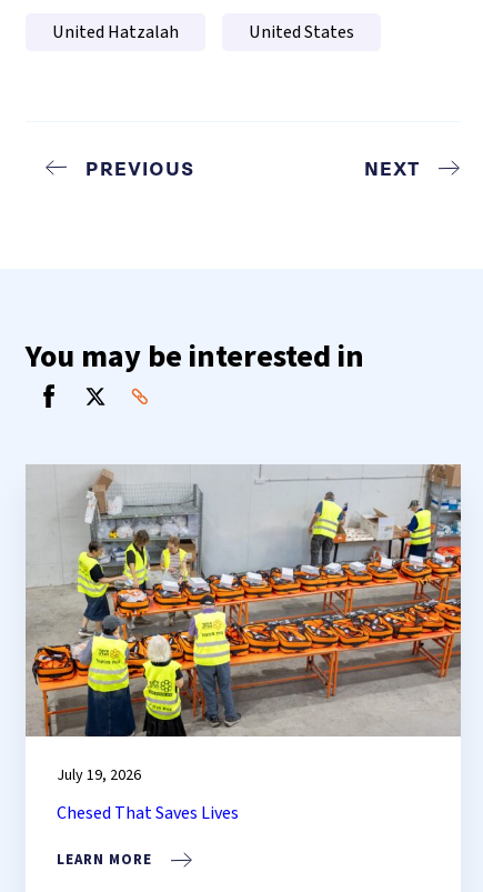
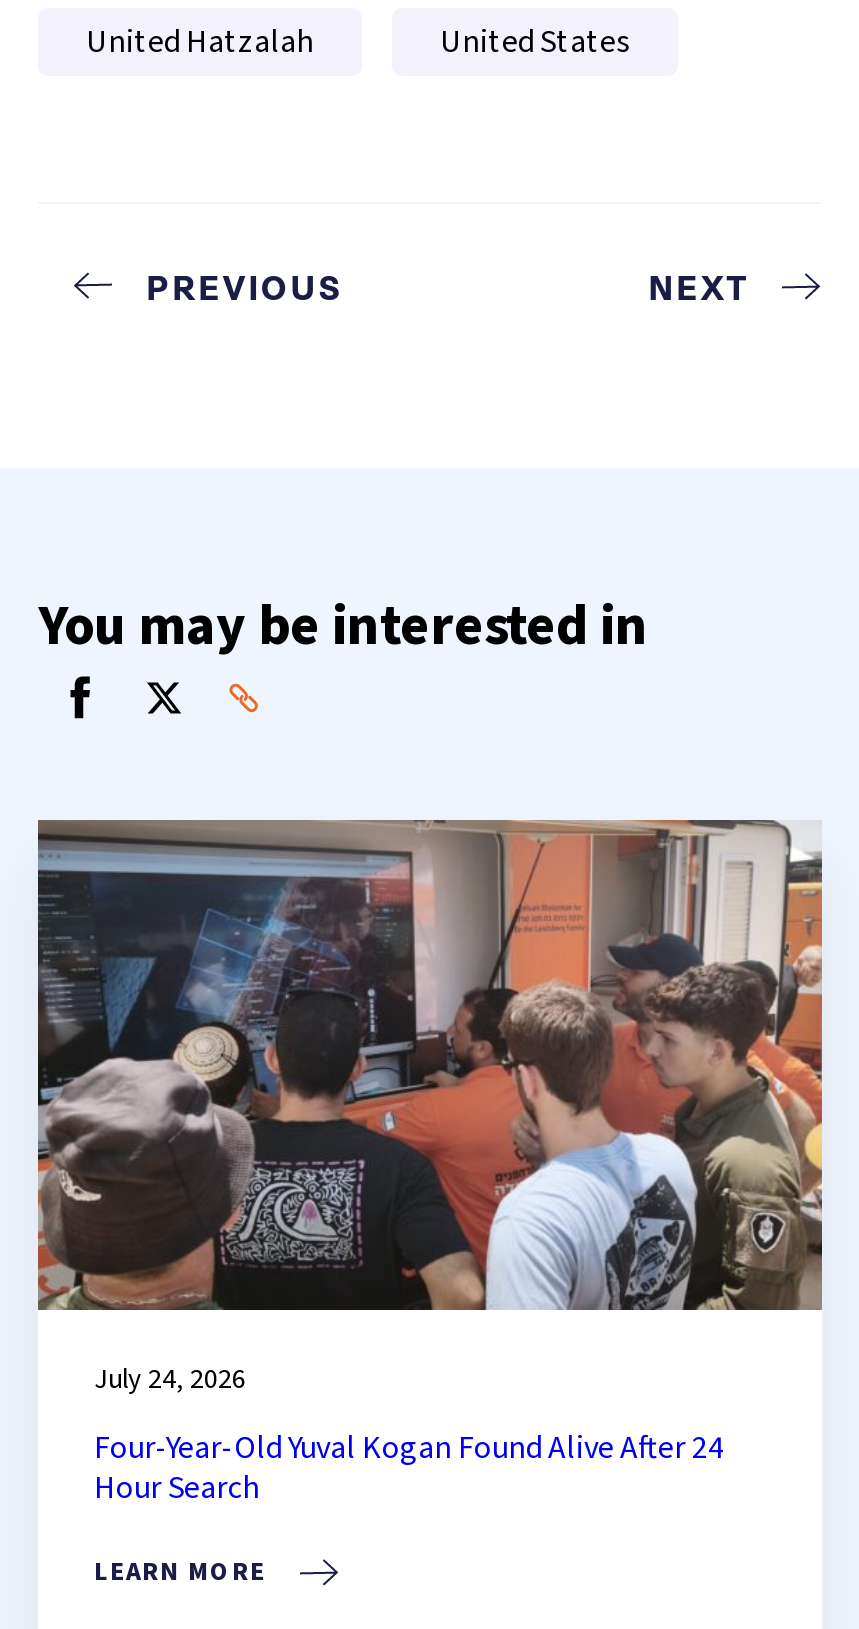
[26,464,462,786] [image] | July 19, 2026 -> [36,818,822,1400] [image] | July 24, 2026
[57,801,239,825] Chesed That Saves Lives -> [94,1426,724,1510] Four-Year-Old Yuval Kogan Found Alive After 24 | Hour Search

